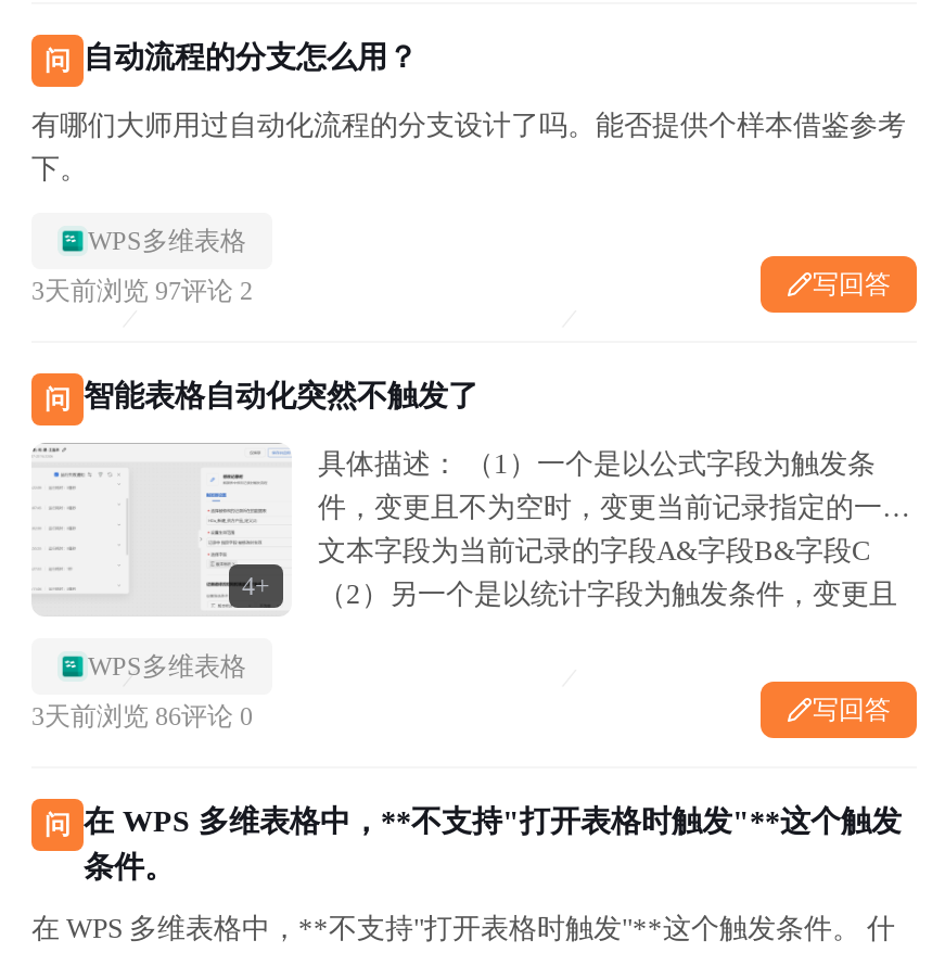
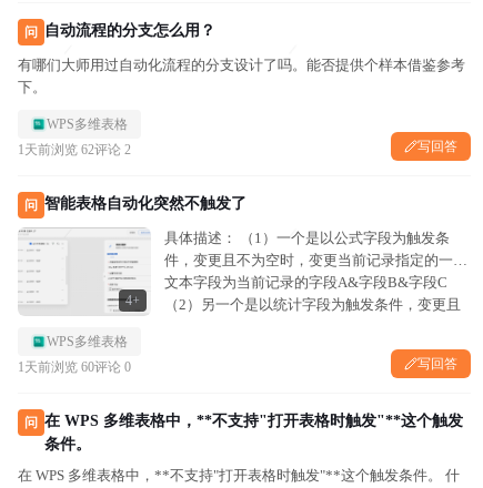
[31,276,253,306] 3天前浏览 97评论 2 -> [18,142,131,157] 1天前浏览 62评论 2
[31,701,253,732] 3天前浏览 86评论 0 -> [18,359,131,375] 1天前浏览 60评论 0

